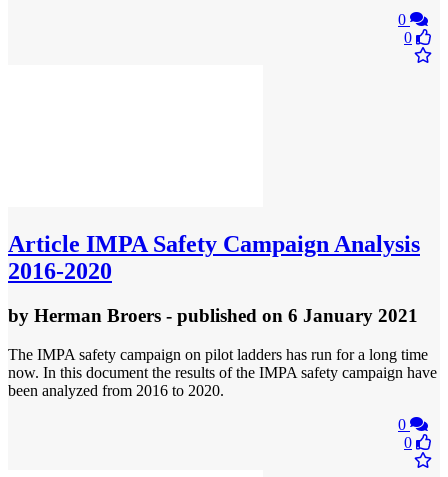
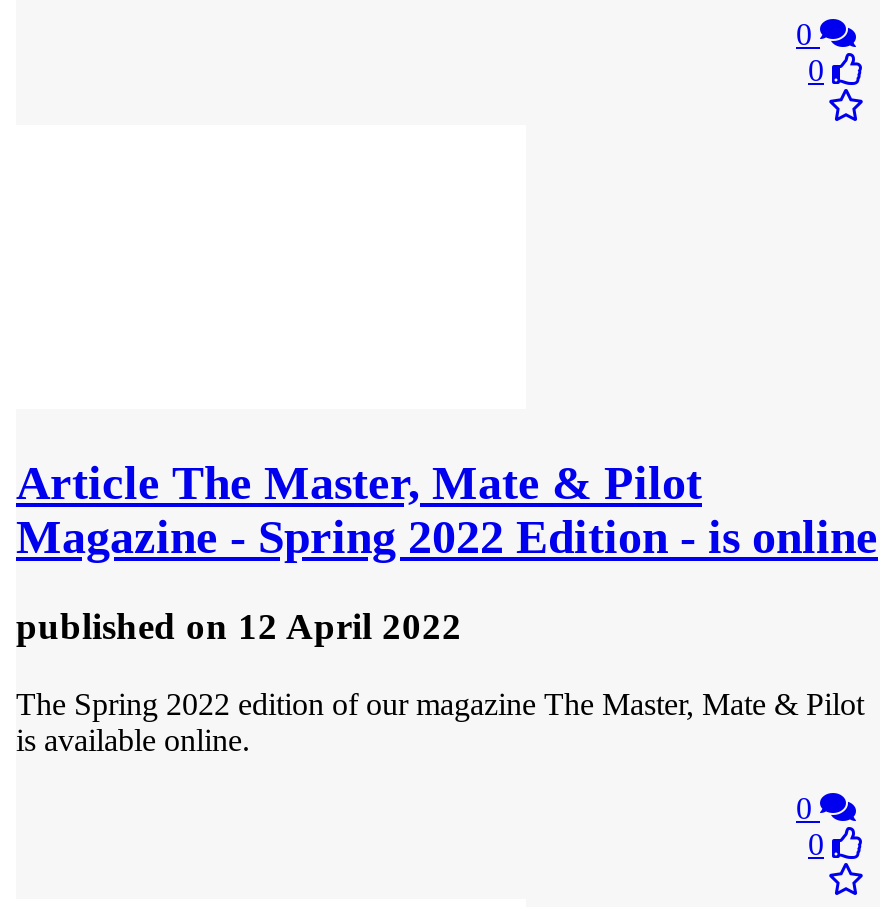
[8,231,420,284] Article IMPA Safety Campaign Analysis | 2016-2020 -> [16,457,878,563] Article The Master, Mate & Pilot | Magazine - Spring 2022 Edition - is online
[8,305,418,326] by Herman Broers - published on 6 January 2021 -> [16,605,462,647] published on 12 April 2022
[8,345,437,398] The IMPA safety campaign on pilot ladders has run for a long time | now. In this document the results of the IMPA safety campaign have | been analyzed from 2016 to 2020. -> [16,686,864,756] The Spring 2022 edition of our magazine The Master, Mate & Pilot | is available online.

